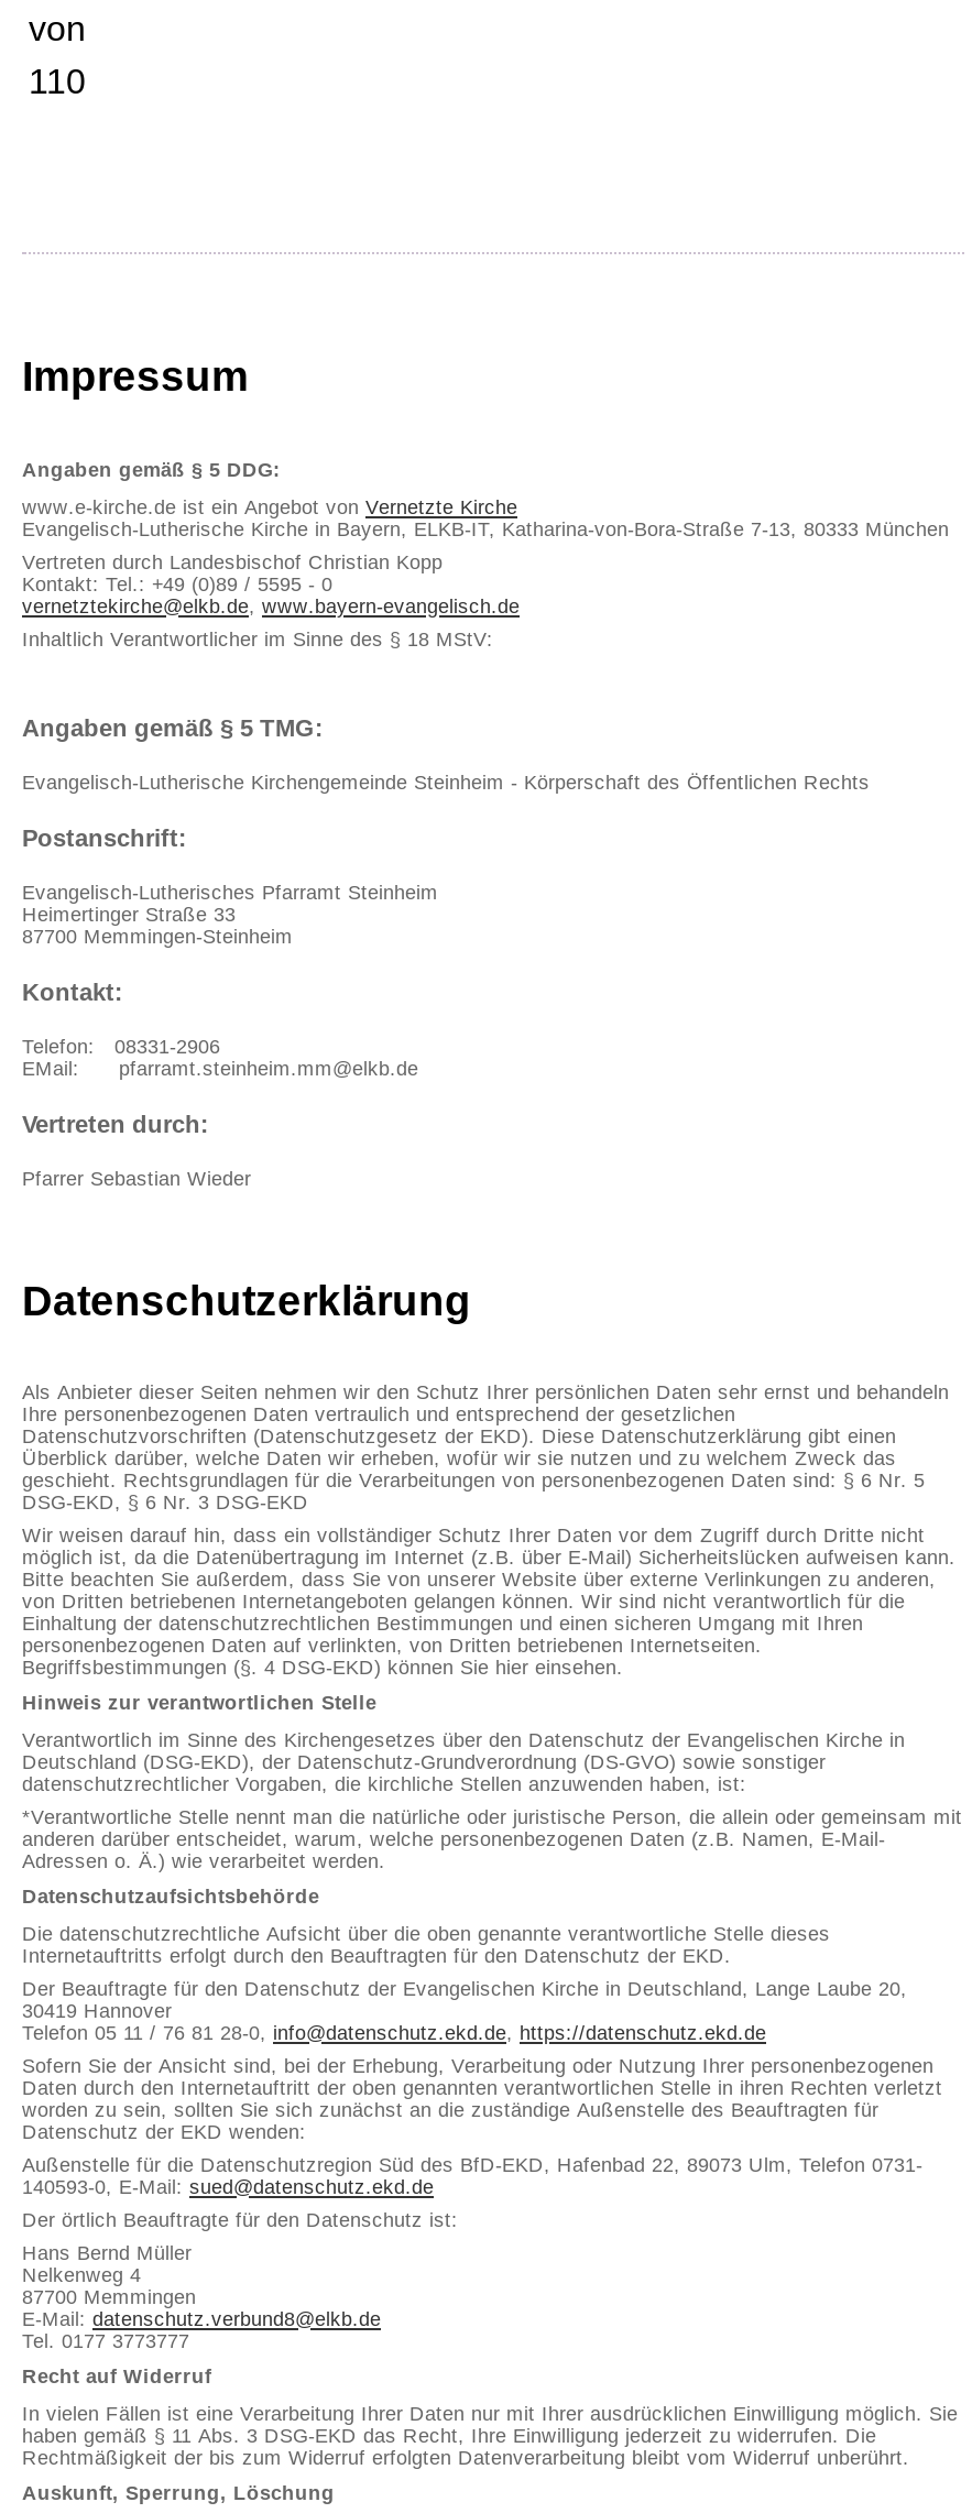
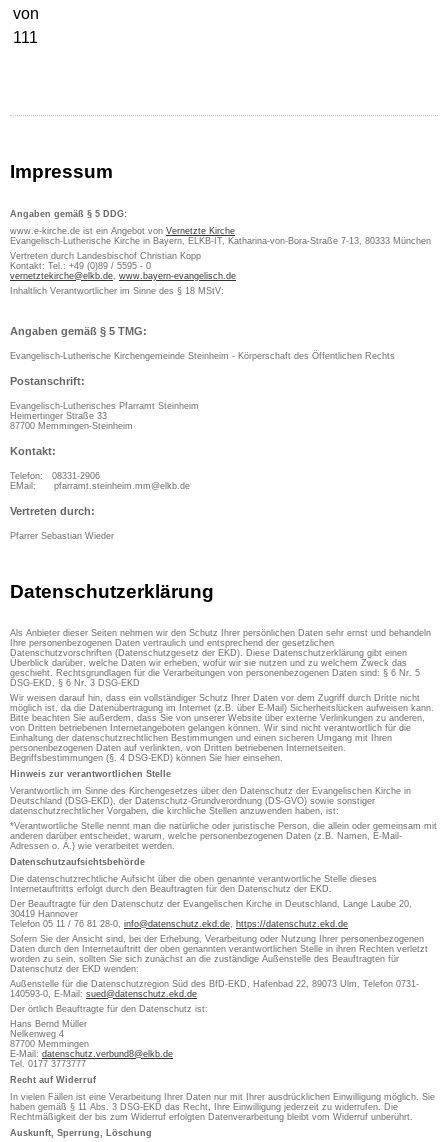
[29,63,86,100] 110 -> [13,29,38,46] 111

